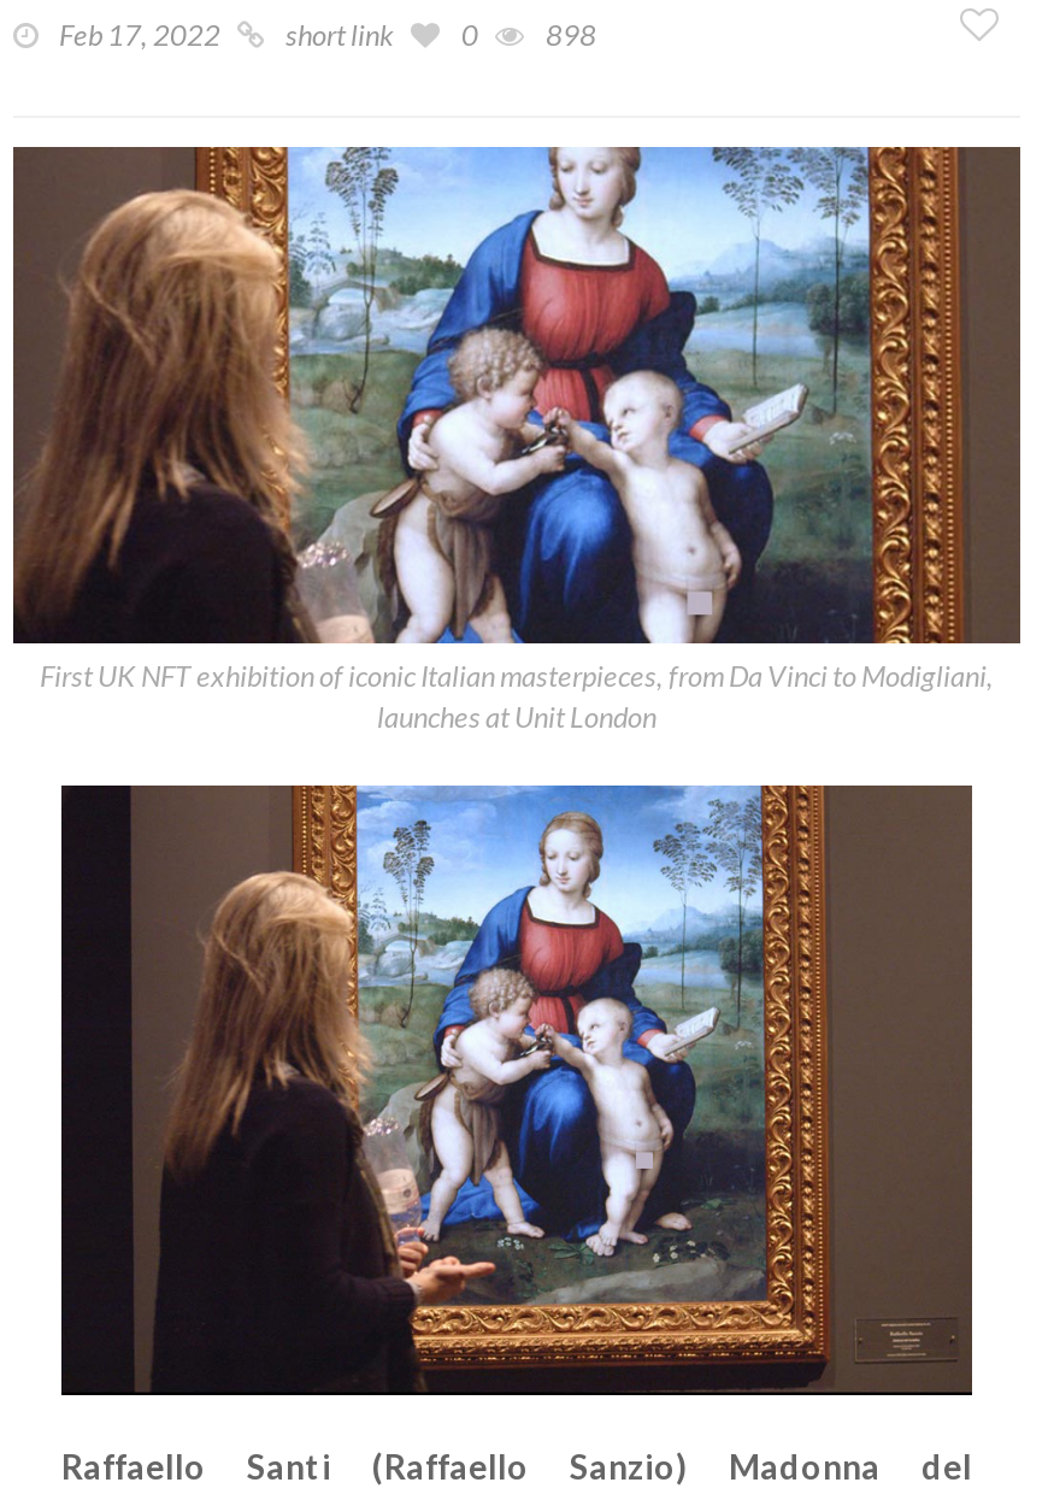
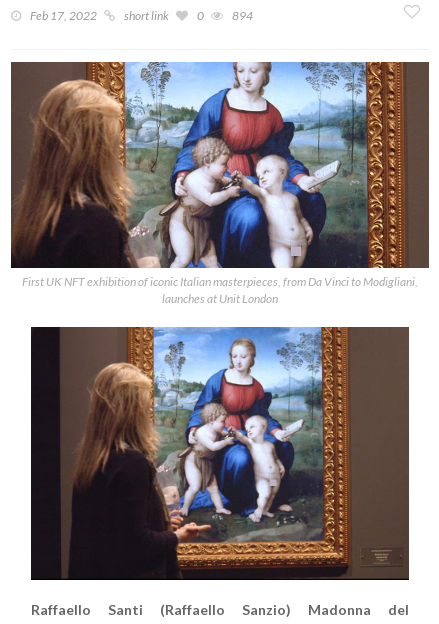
[59,17,596,53] Feb 17, 2022 short link 0 898 -> [30,8,253,23] Feb 17, 2022 short link 0 894

